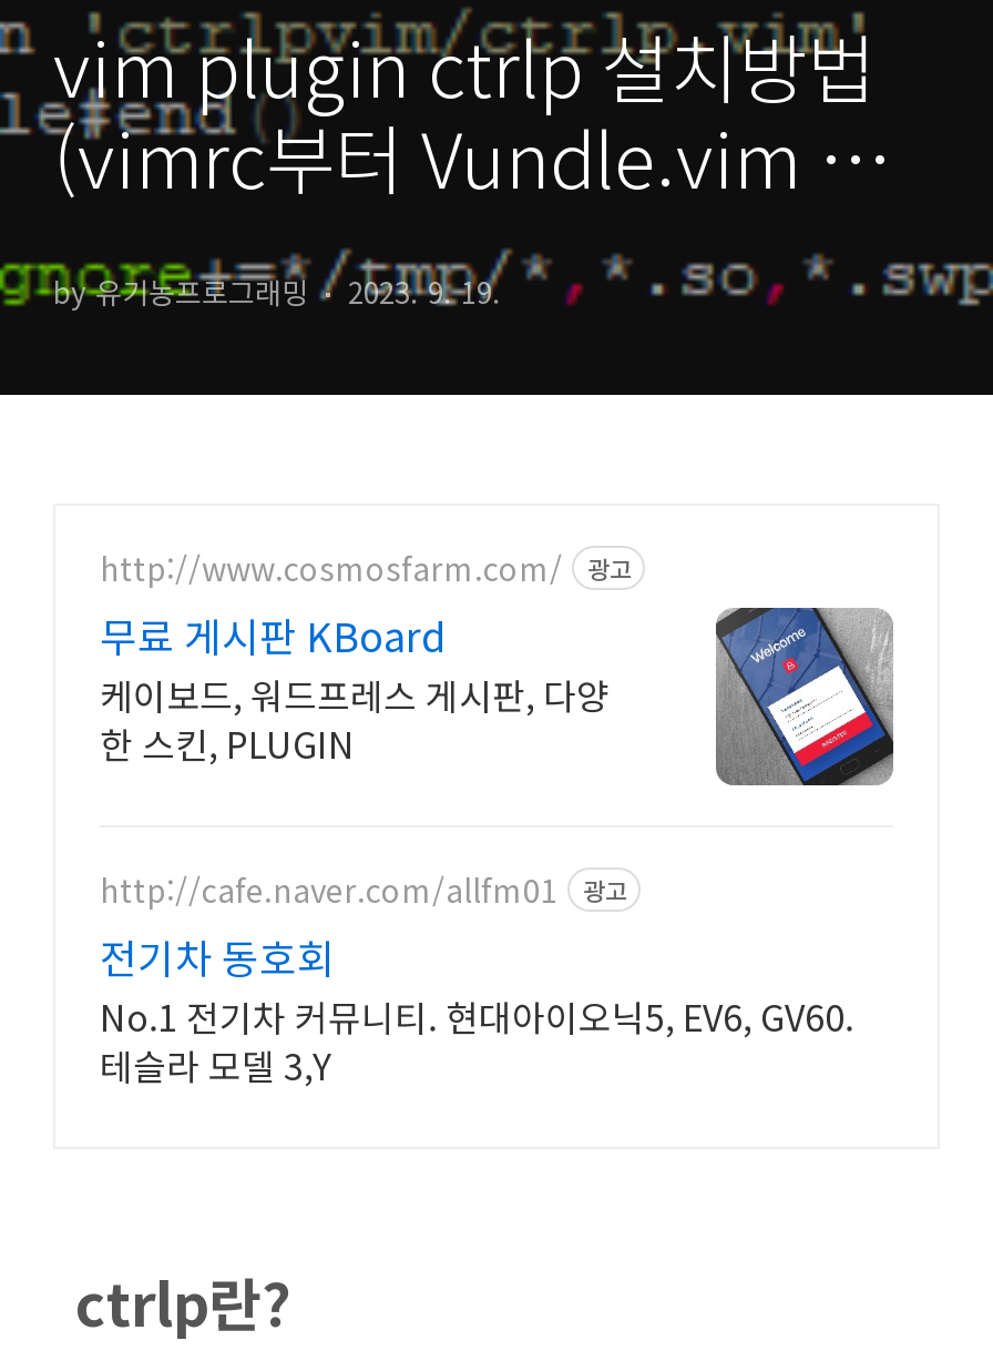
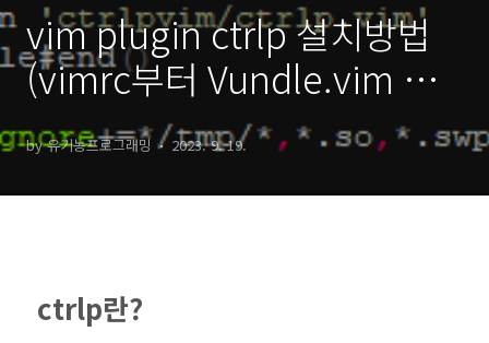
[100,545,895,1091] [image] | http://www.cosmosfarm.com/ | 광고 | 무료 게시판 KBoard | 케이보드, 워드프레스 게시판, 다양 | 한 스킨, PLUGIN | http://cafe.naver.com/allfm01 | 광고 | 전기차 동호회 | No.1 전기차 커뮤니티. 현대아이오닉5, EV6, GV60. | 테슬라 모델 3,Y -> none

